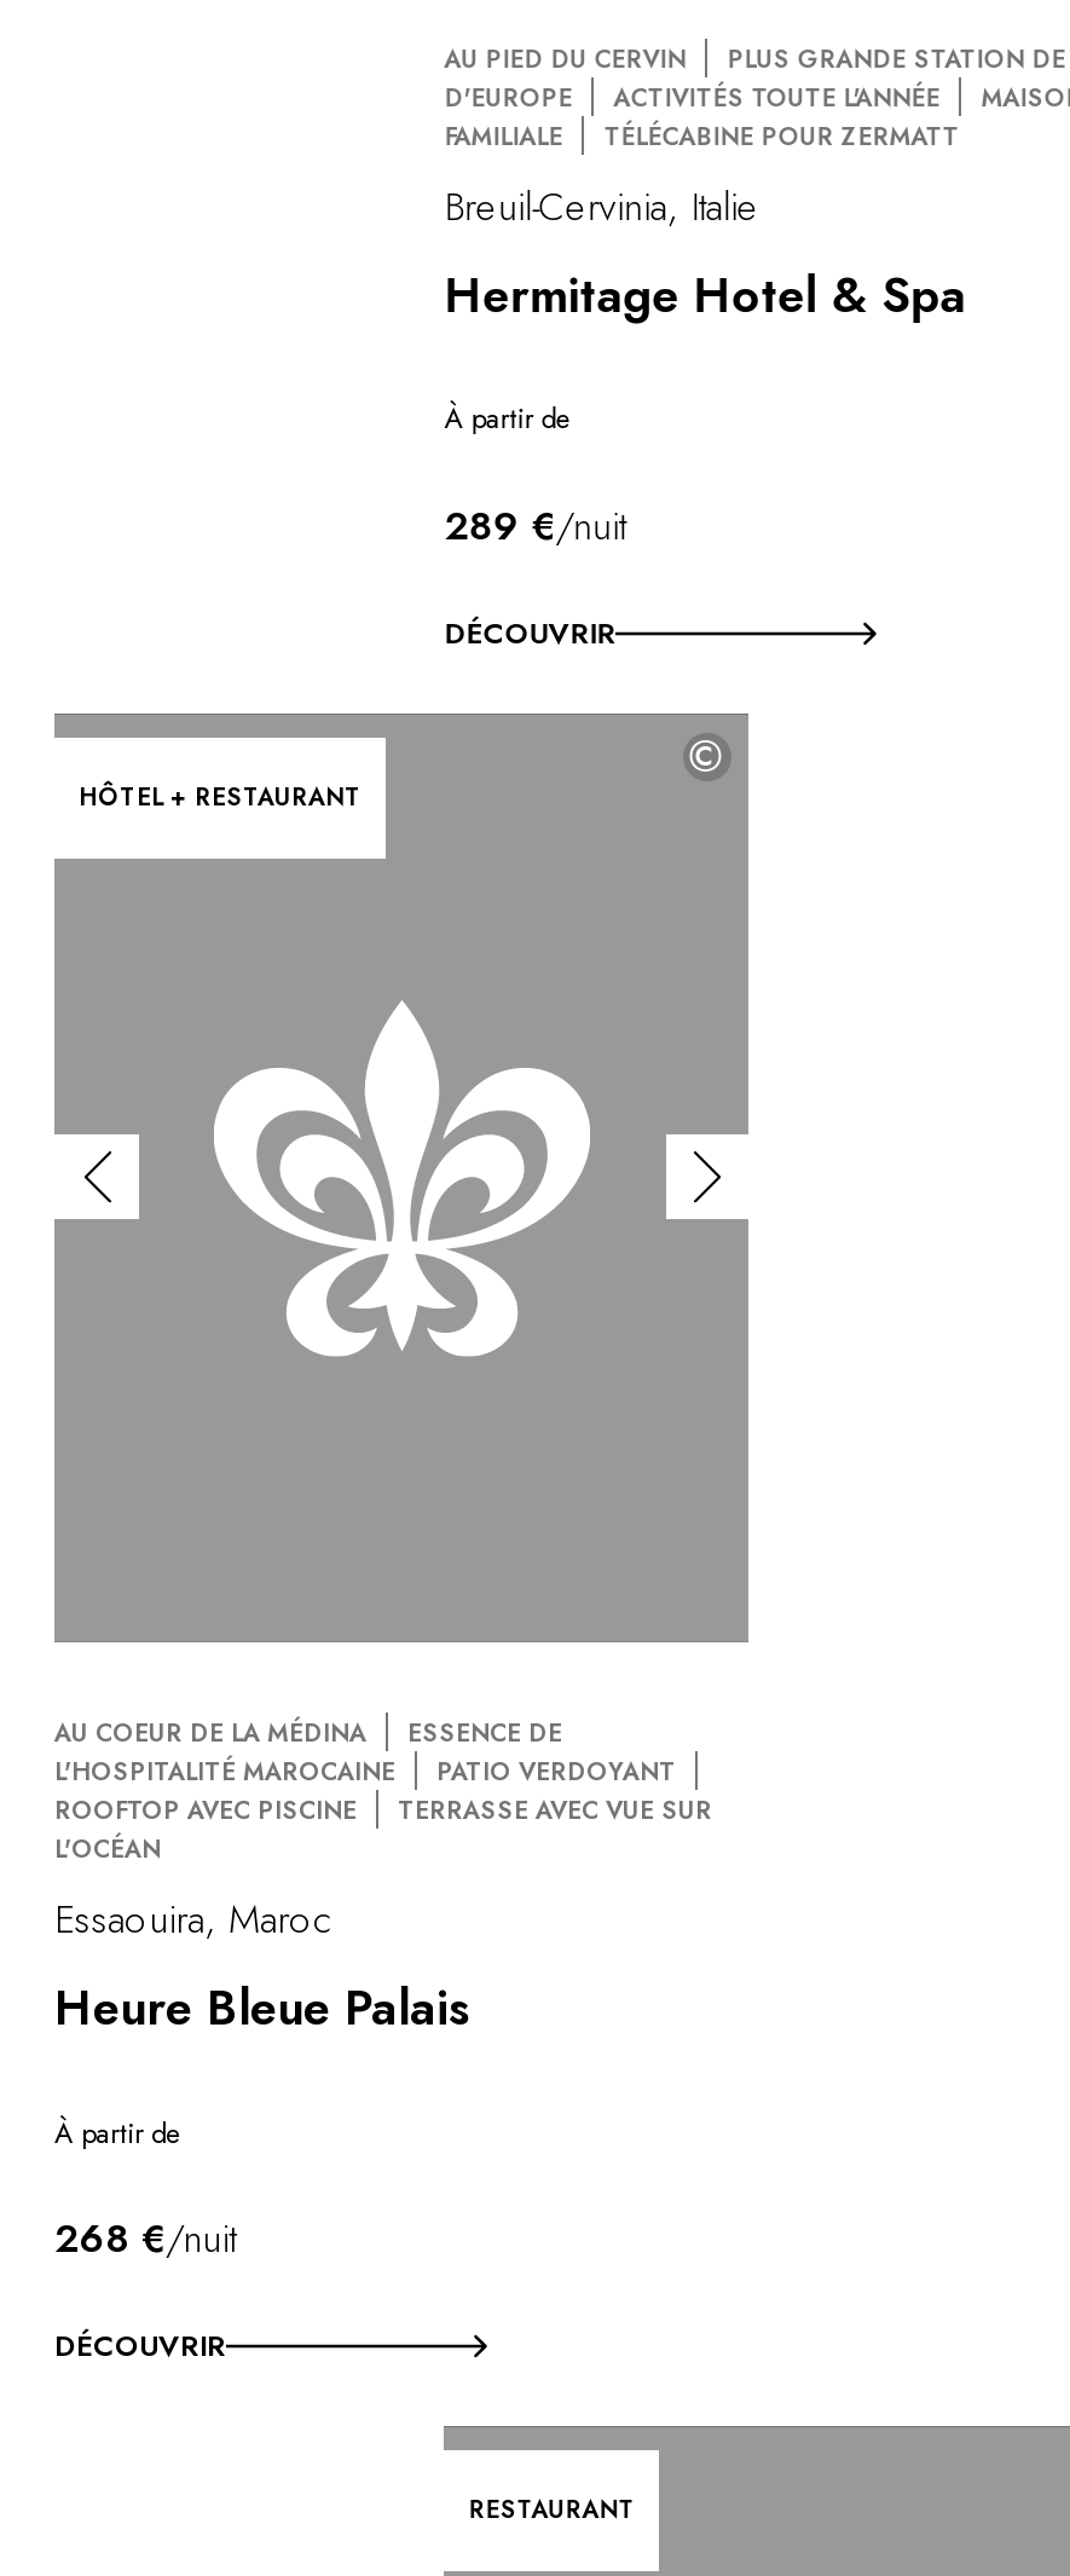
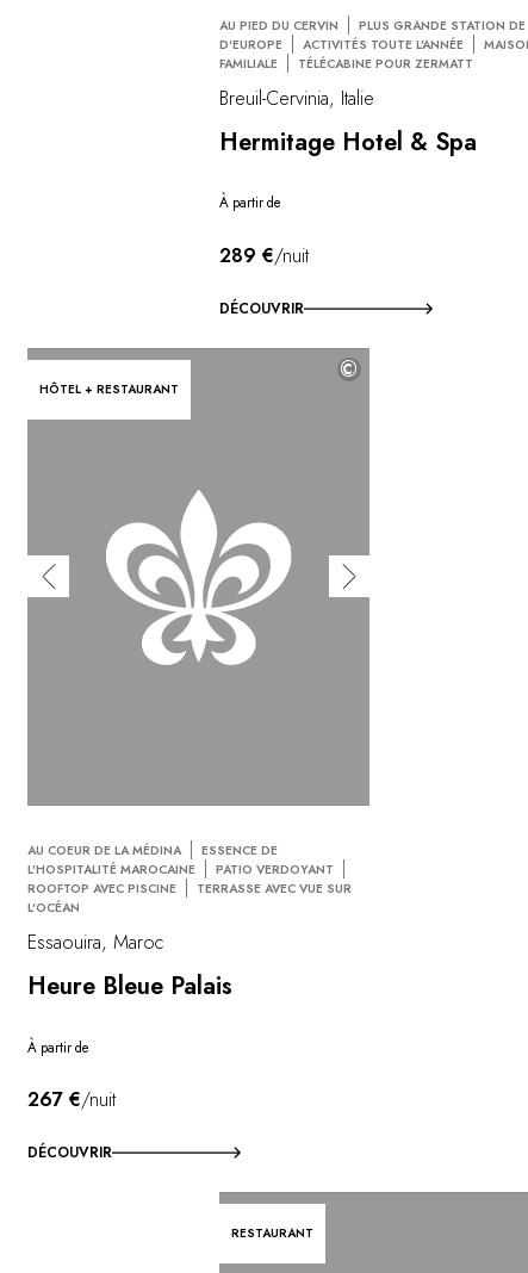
[54,2211,236,2267] 268 €/nuit -> [27,1086,116,1113] 267 €/nuit

